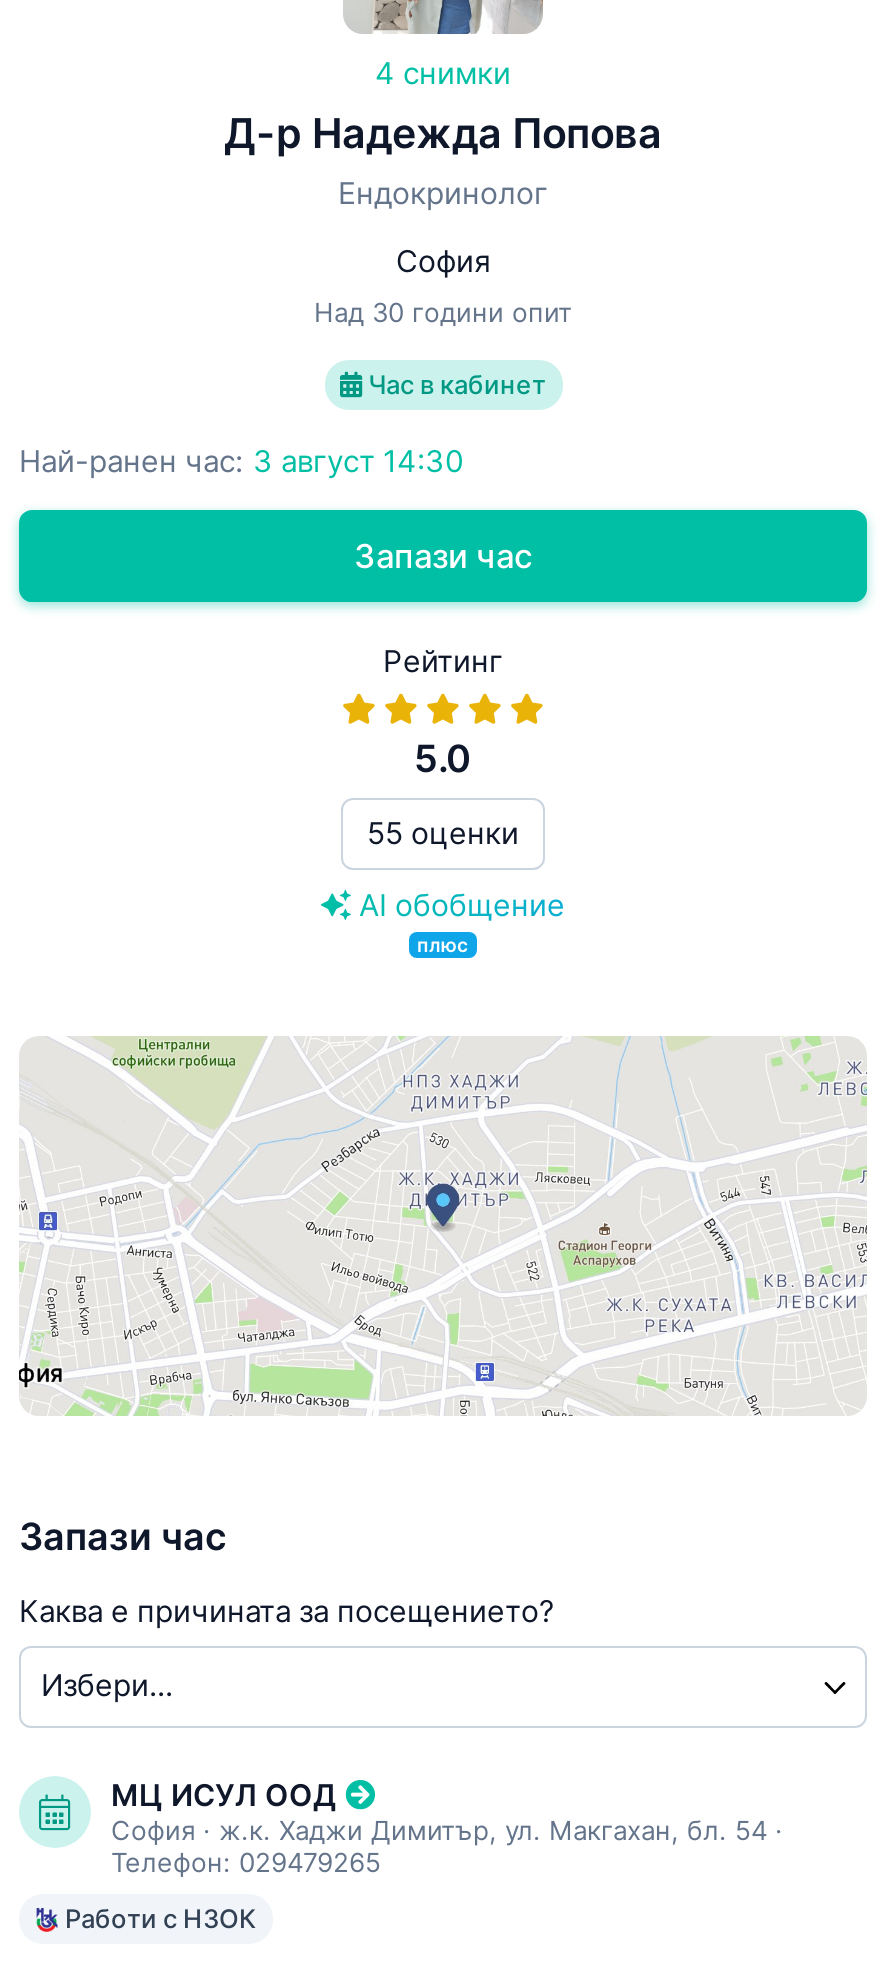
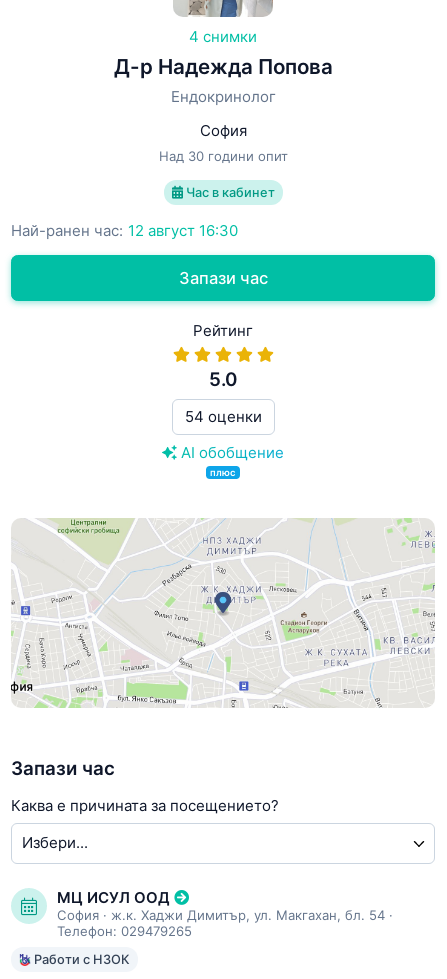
[19,442,463,480] Най-ранен час: 3 август 14:30 -> [11,221,238,240] Най-ранен час: 12 август 16:30
[367,814,519,852] 55 оценки -> [184,407,261,426] 54 оценки

